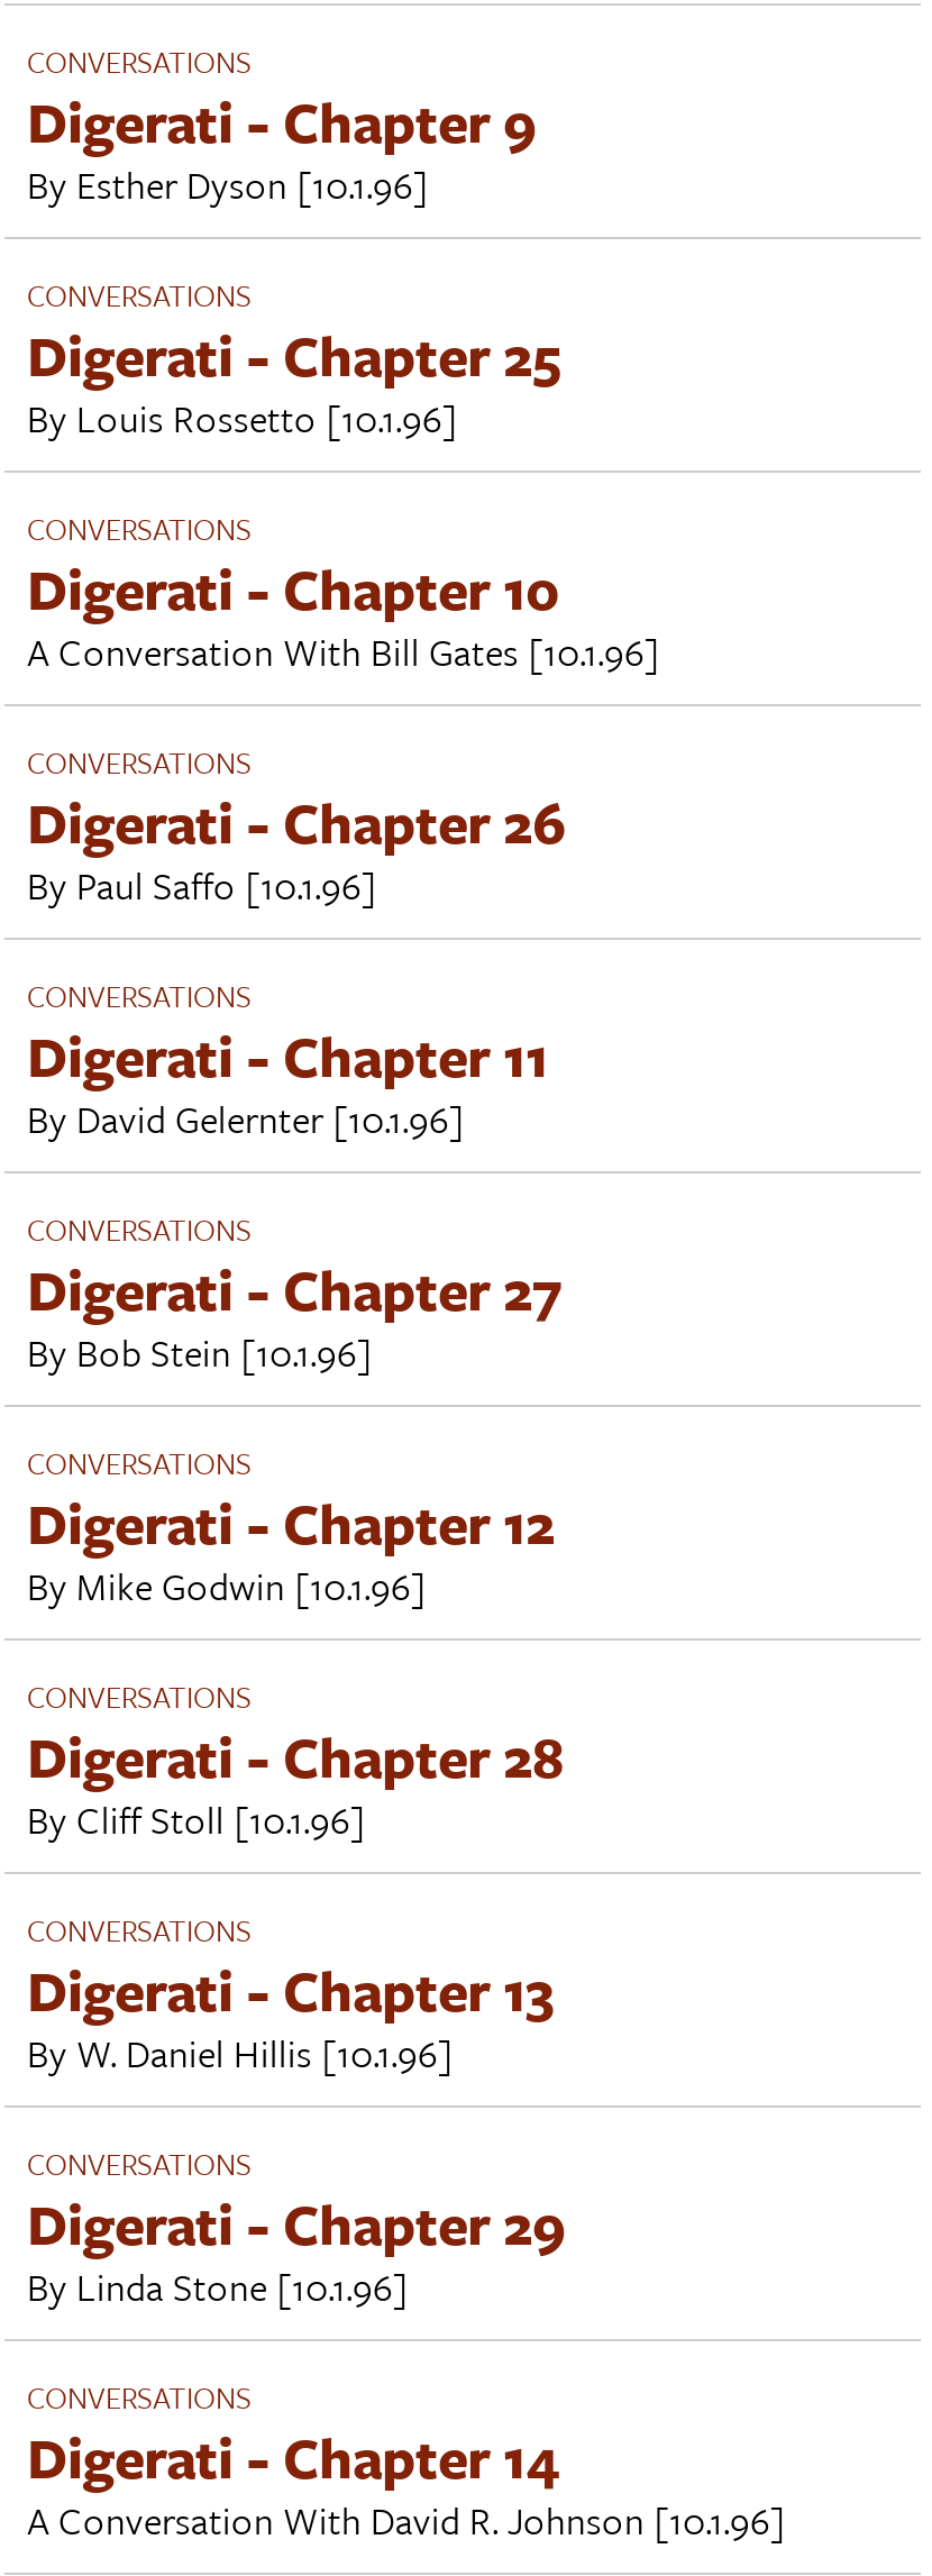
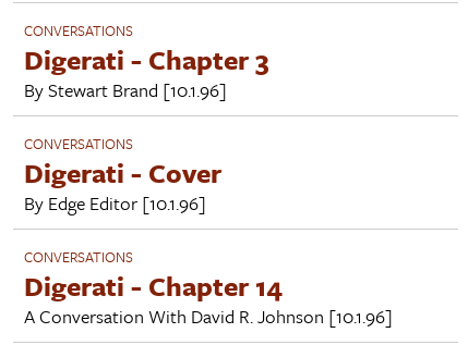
[27,81,537,160] Digerati - Chapter 9 -> [24,40,269,78] Digerati - Chapter 3
[27,155,429,212] By Esther Dyson [10.1.96] -> [24,76,227,103] By Stewart Brand [10.1.96]
[27,315,660,2314] Digerati - Chapter 25 | By Louis Rossetto [10.1.96] | CONVERSATIONS | Digerati - Chapter 10 | A Conversation With Bill Gates [10.1.96] | CONVERSATIONS | Digerati - Chapter 26 | By Paul Saffo [10.1.96] | CONVERSATIONS | Digerati - Chapter 11 | By David Gelernter [10.1.96] | CONVERSATIONS | Digerati - Chapter 27 | By Bob Stein [10.1.96] | CONVERSATIONS | Digerati - Chapter 12 | By Mike Godwin [10.1.96] | CONVERSATIONS | Digerati - Chapter 28 | By Cliff Stoll [10.1.96] | CONVERSATIONS | Digerati - Chapter 13 | By W. Daniel Hillis [10.1.96] | CONVERSATIONS | Digerati - Chapter 29 | By Linda Stone [10.1.96] -> [24,153,221,216] Digerati - Cover | By Edge Editor [10.1.96]

